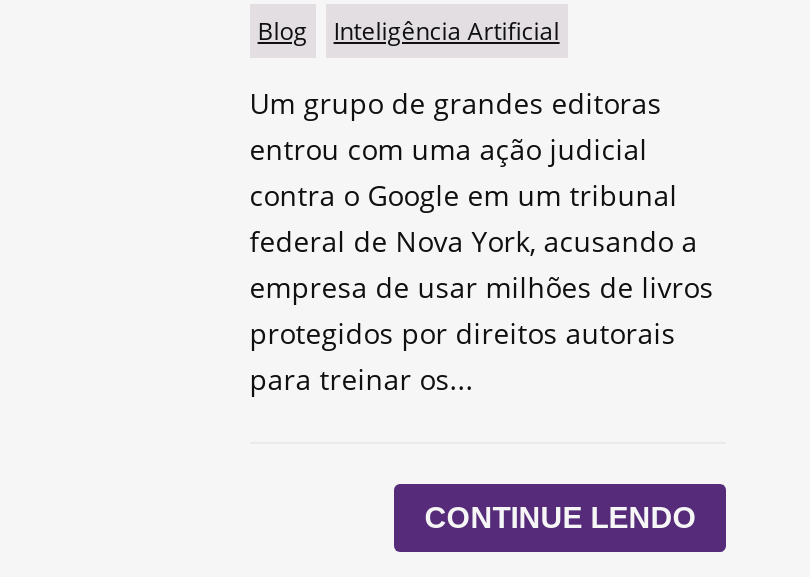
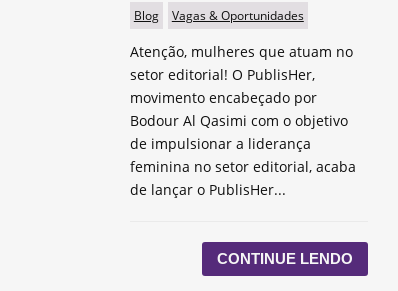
[334,14,560,48] Inteligência Artificial -> [172,7,304,24] Vagas & Oportunidades
[250,84,714,398] Um grupo de grandes editoras | entrou com uma ação judicial | contra o Google em um tribunal | federal de Nova York, acusando a | empresa de usar milhões de livros | protegidos por direitos autorais | para treinar os... -> [130,42,356,199] Atenção, mulheres que atuam no | setor editorial! O PublisHer, | movimento encabeçado por | Bodour Al Qasimi com o objetivo | de impulsionar a liderança | feminina no setor editorial, acaba | de lançar o PublisHer...

